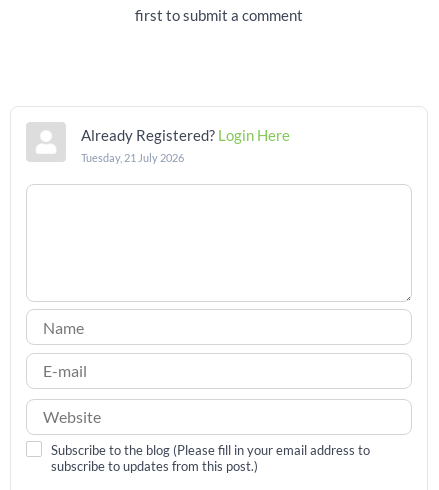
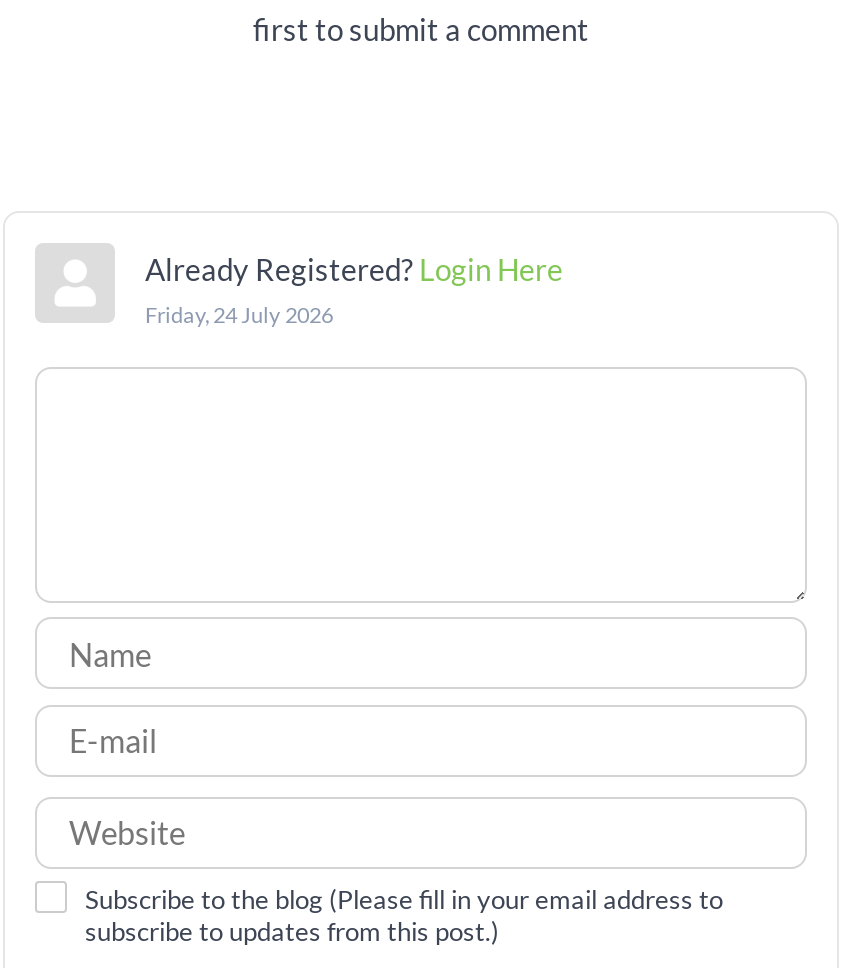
[81,151,184,164] Tuesday, 21 July 2026 -> [145,302,333,328] Friday, 24 July 2026

